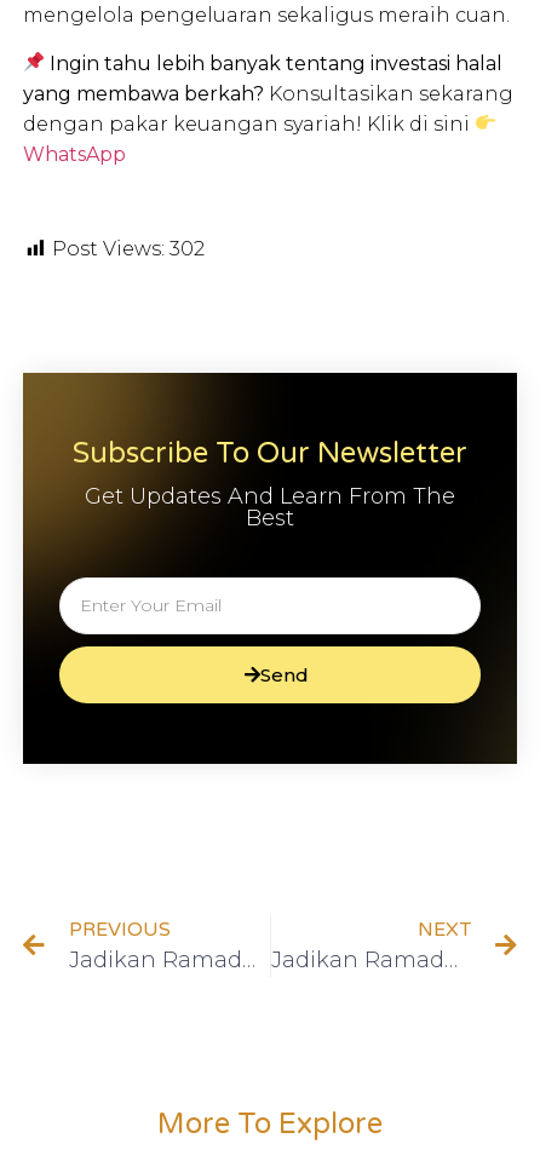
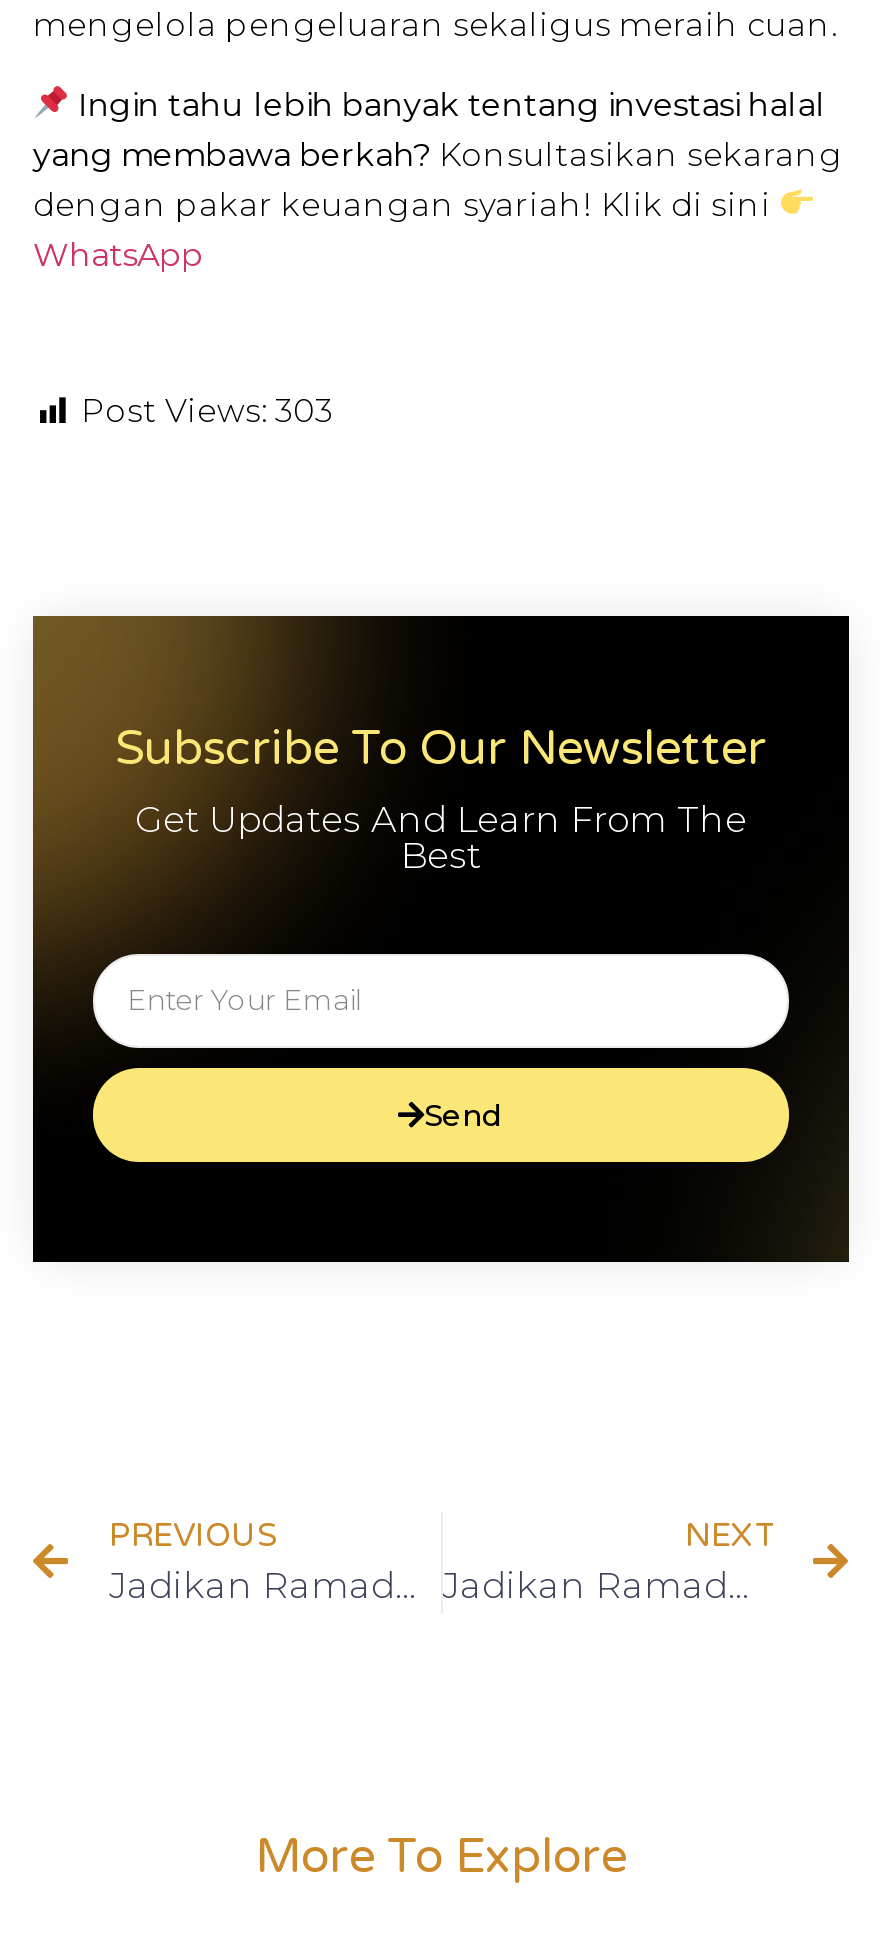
[52,238,205,261] Post Views: 302 -> [81,393,333,431] Post Views: 303

